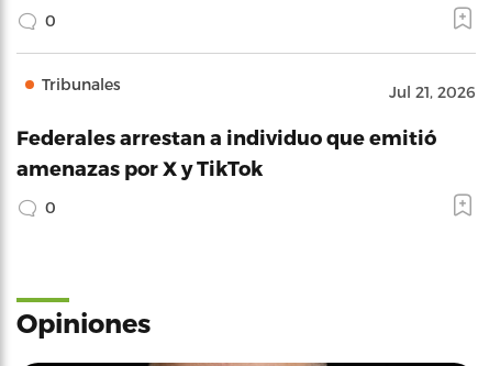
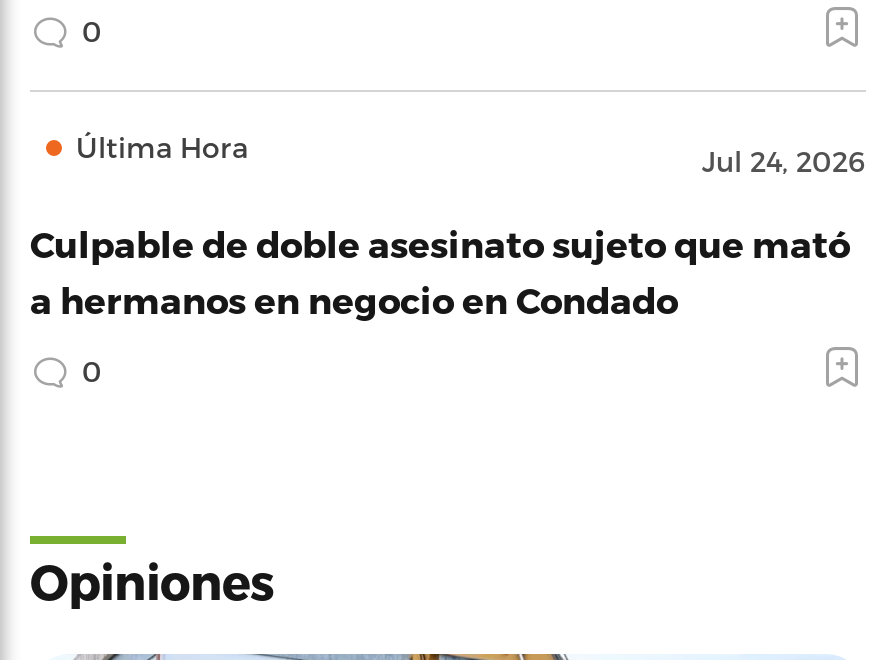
[42,75,476,101] Tribunales | Jul 21, 2026 -> [76,130,866,178] Última Hora | Jul 24, 2026
[16,125,436,179] Federales arrestan a individuo que emitió | amenazas por X y TikTok -> [30,222,850,320] Culpable de doble asesinato sujeto que mató | a hermanos en negocio en Condado

